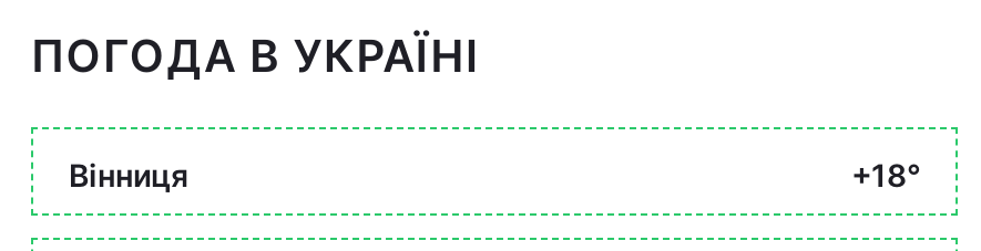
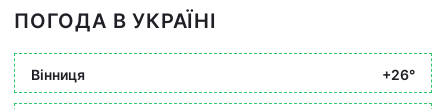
[851,155,920,192] +18° -> [382,65,415,82] +26°

